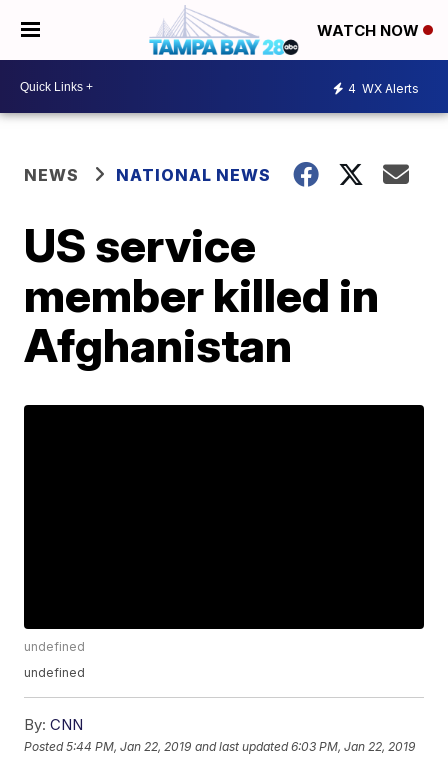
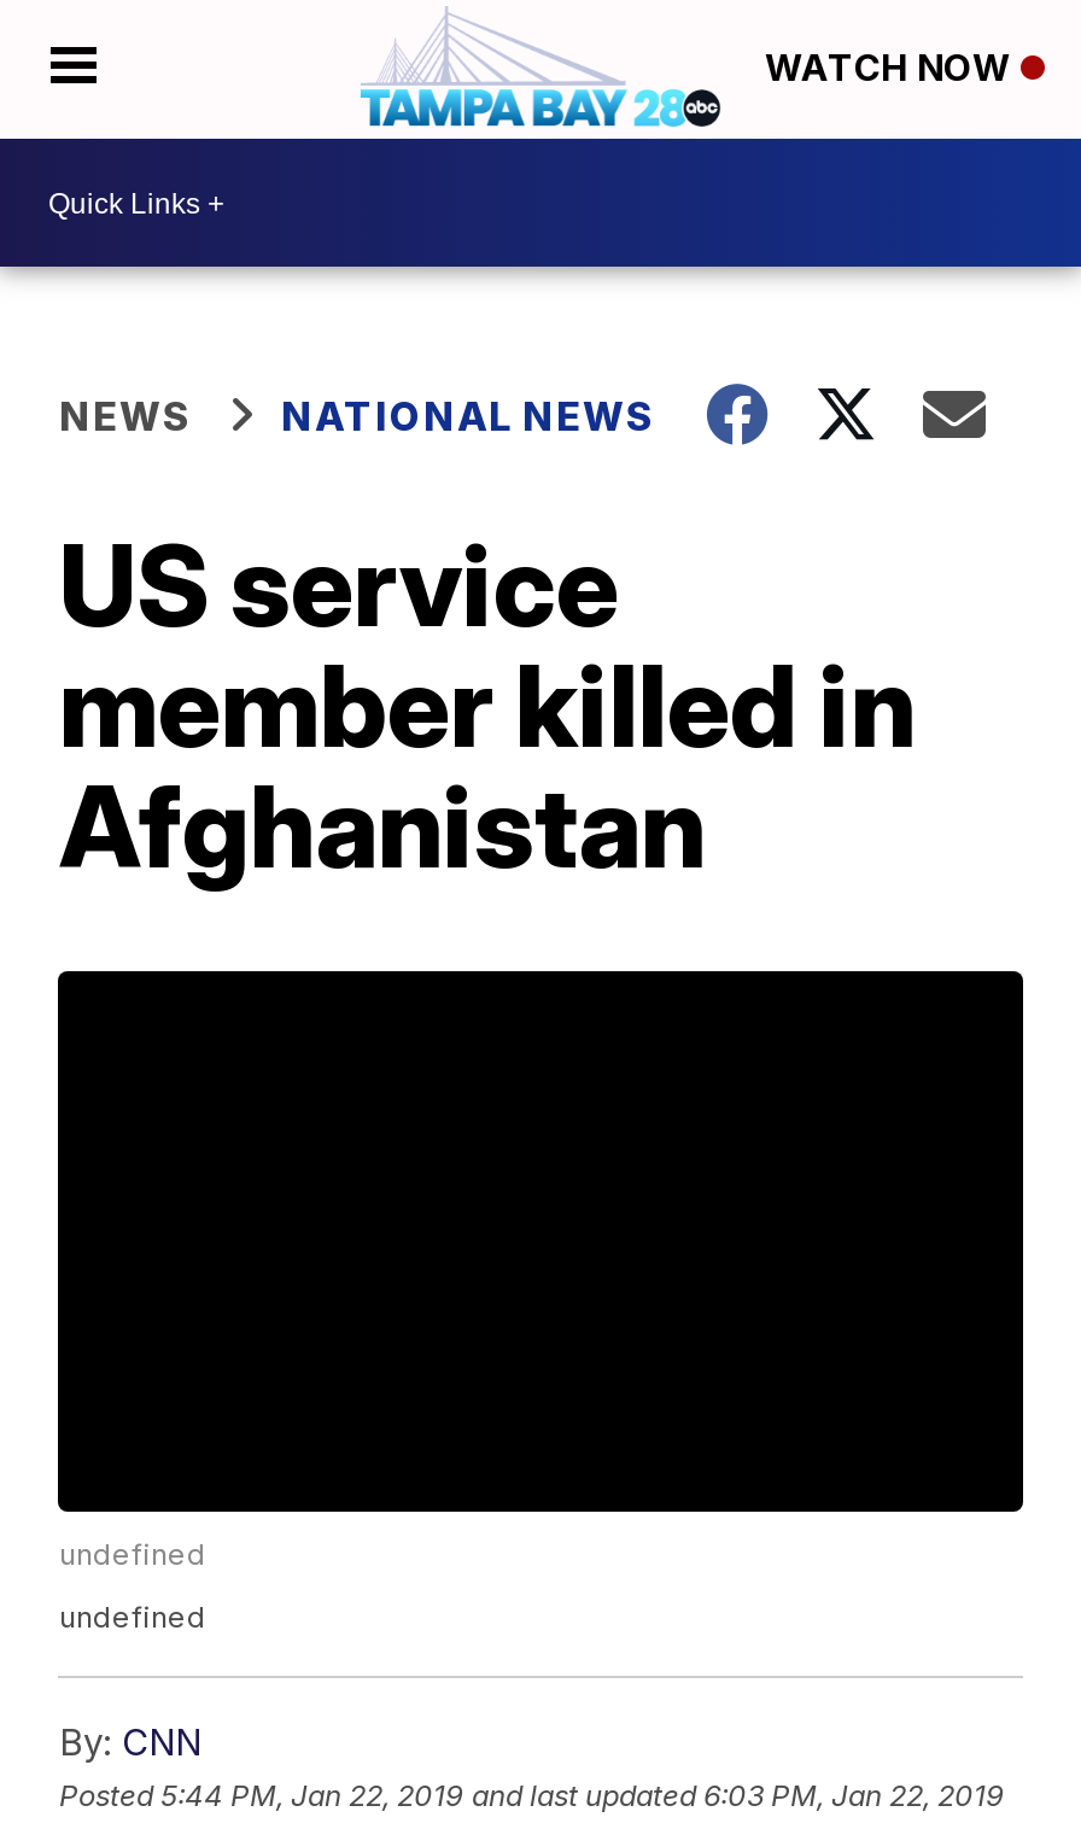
[348,80,419,95] 4 WX Alerts -> none

